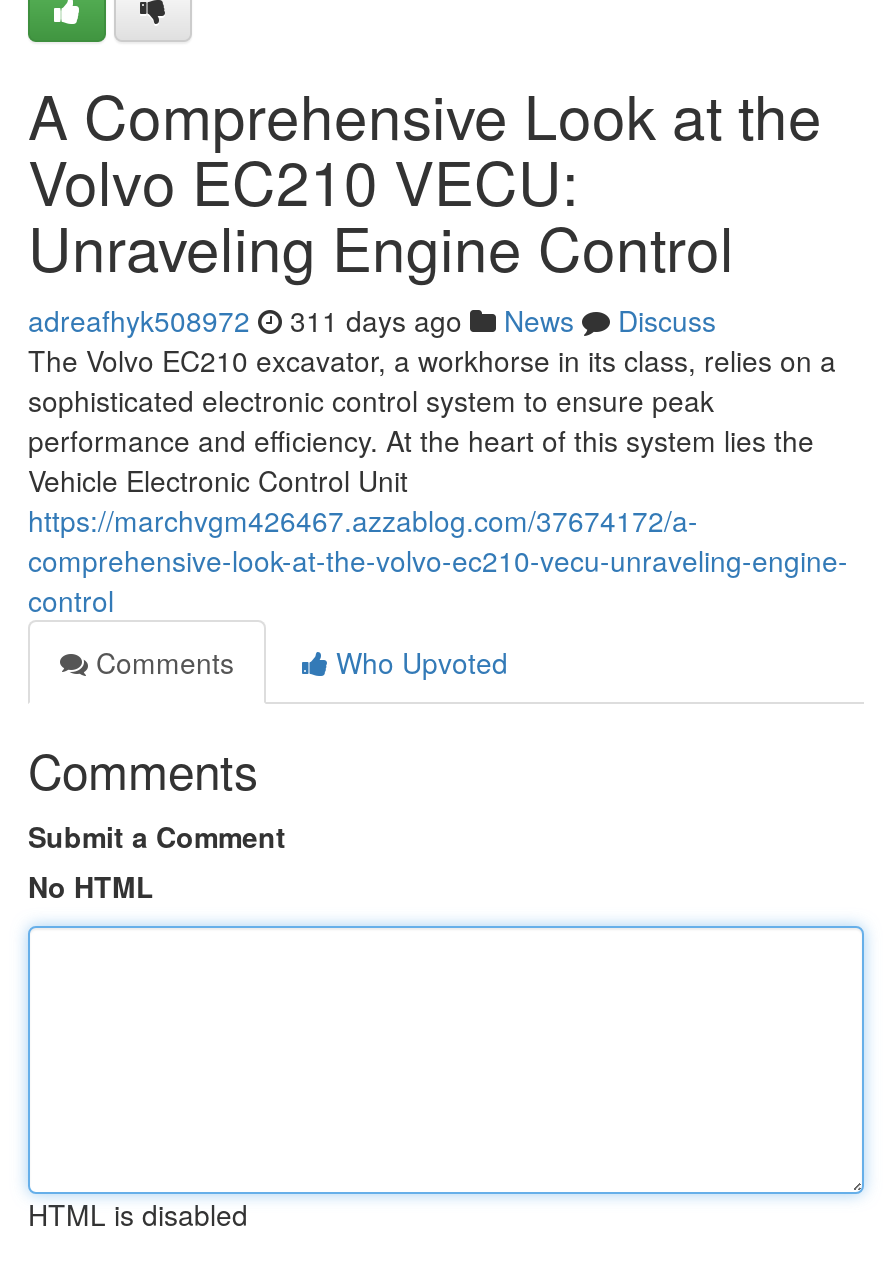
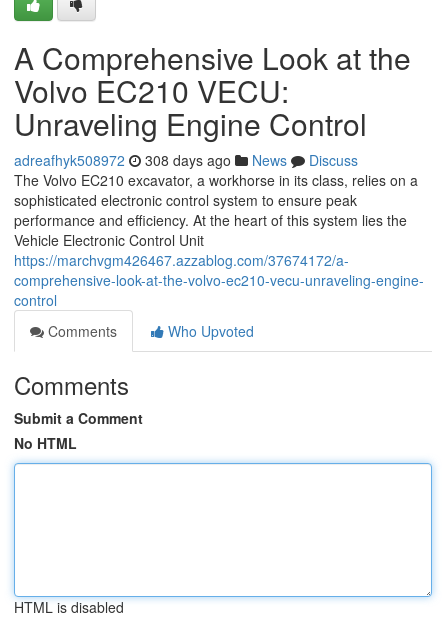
[28,300,716,340] adreafhyk508972 311 days ago News Discuss -> [14,150,358,170] adreafhyk508972 308 days ago News Discuss

